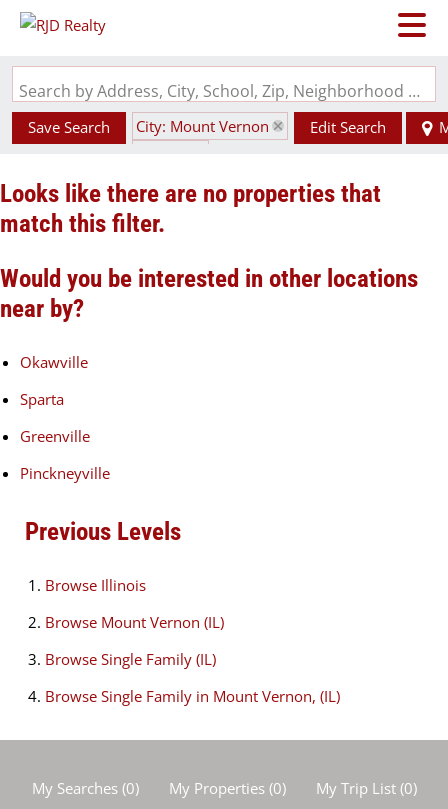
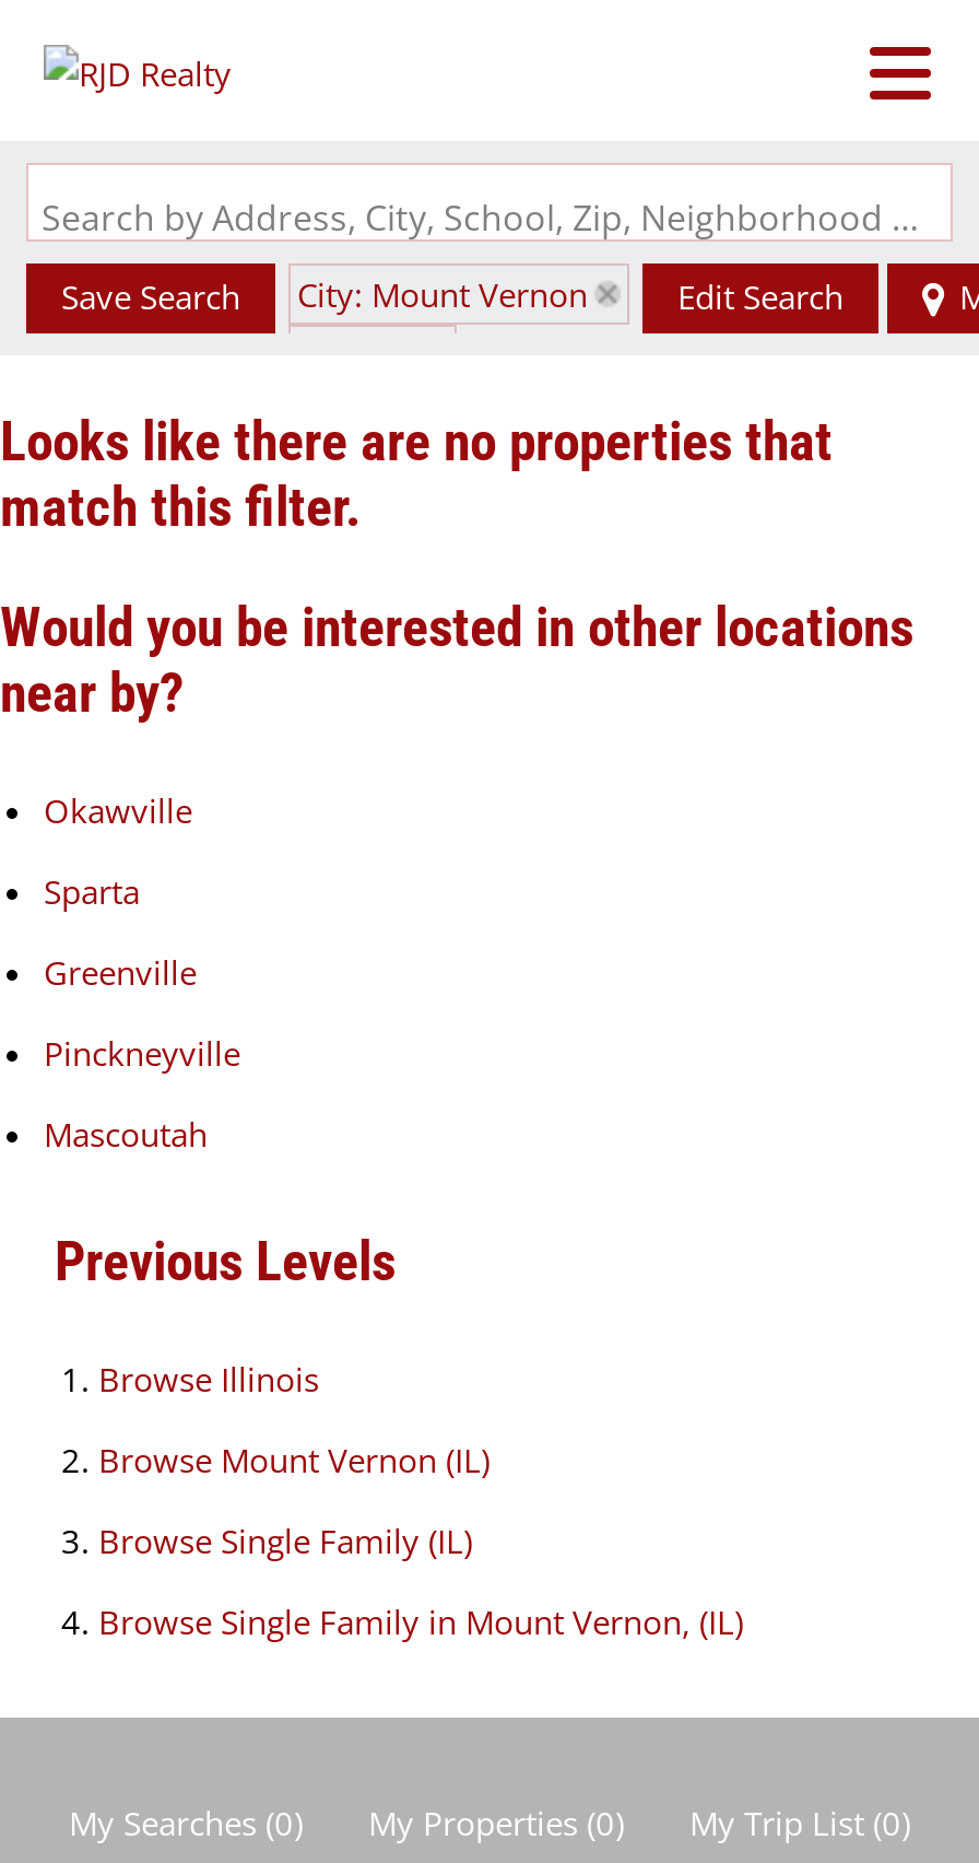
none -> [44,1112,208,1156] Mascoutah

